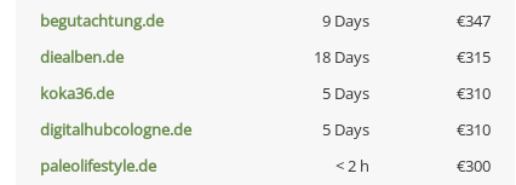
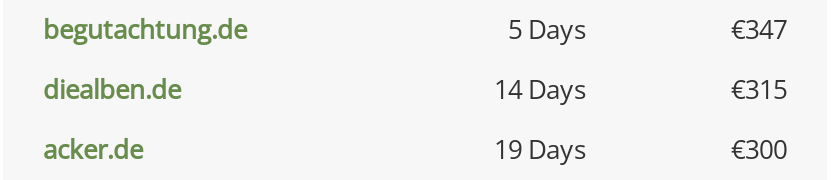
[322,10,369,31] 9 Days -> [508,11,586,47] 5 Days
[313,46,369,68] 18 Days -> [494,71,586,107] 14 Days
[40,82,491,177] koka36.de | 5 Days | €310 | digitalhubcologne.de | 5 Days | €310 | paleolifestyle.de | < 2 h -> [43,131,586,167] acker.de | 19 Days

